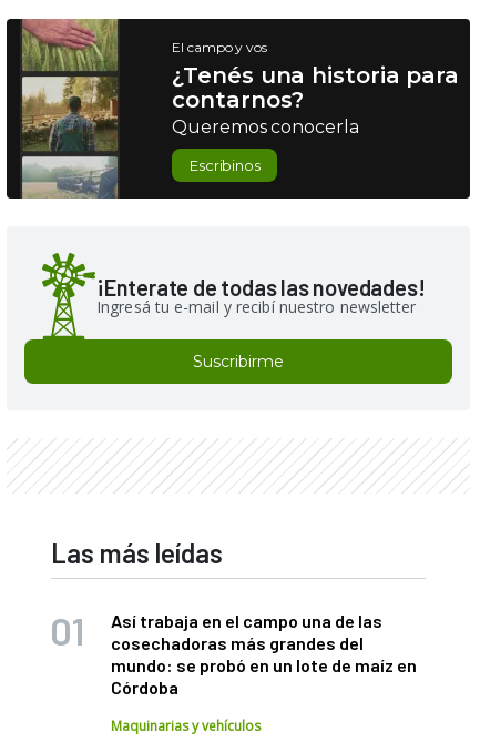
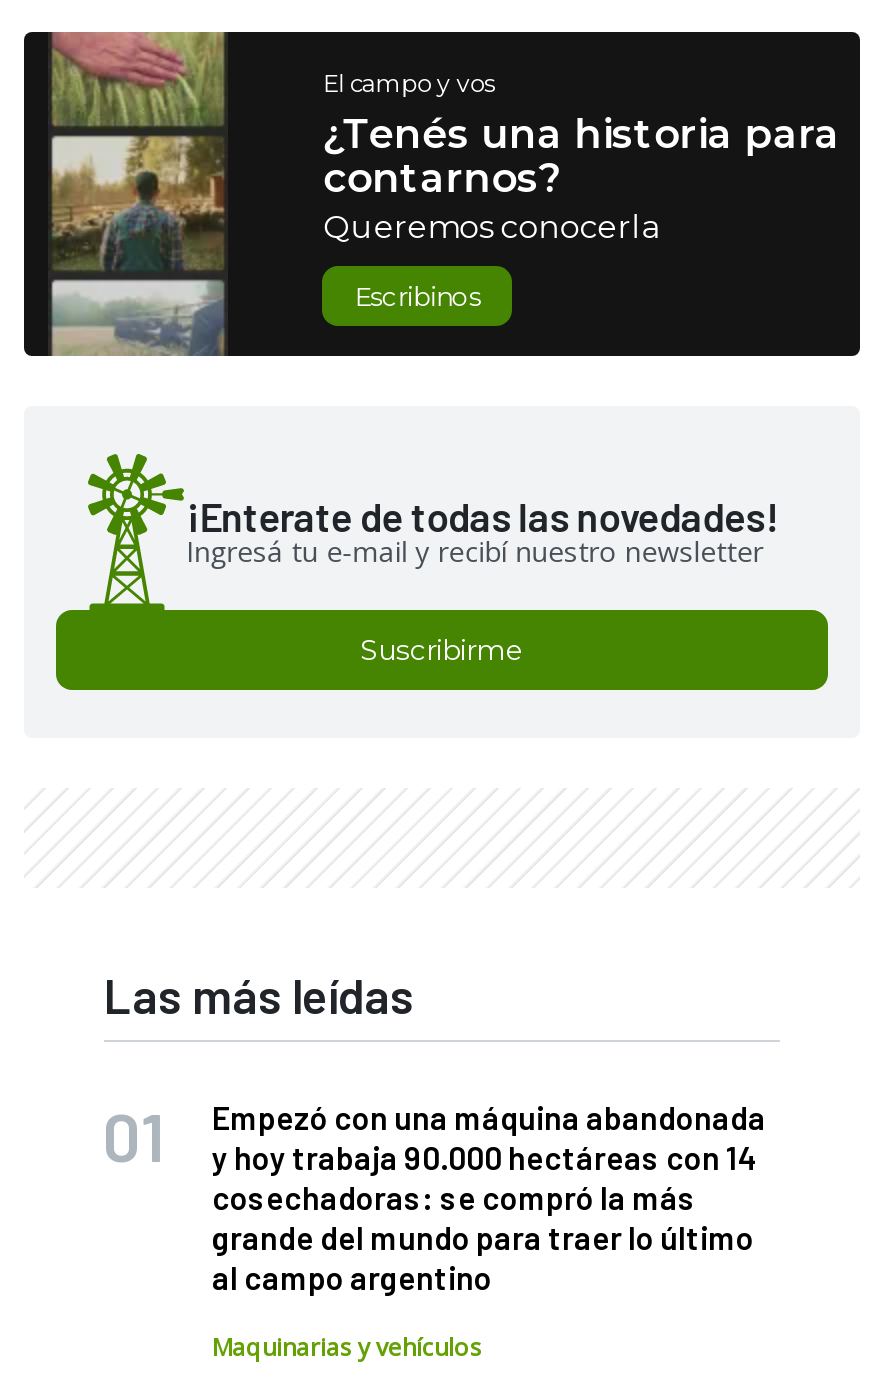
[111,610,417,698] Así trabaja en el campo una de las | cosechadoras más grandes del | mundo: se probó en un lote de maíz en | Córdoba -> [212,1098,766,1296] Empezó con una máquina abandonada | y hoy trabaja 90.000 hectáreas con 14 | cosechadoras: se compró la más | grande del mundo para traer lo último | al campo argentino

